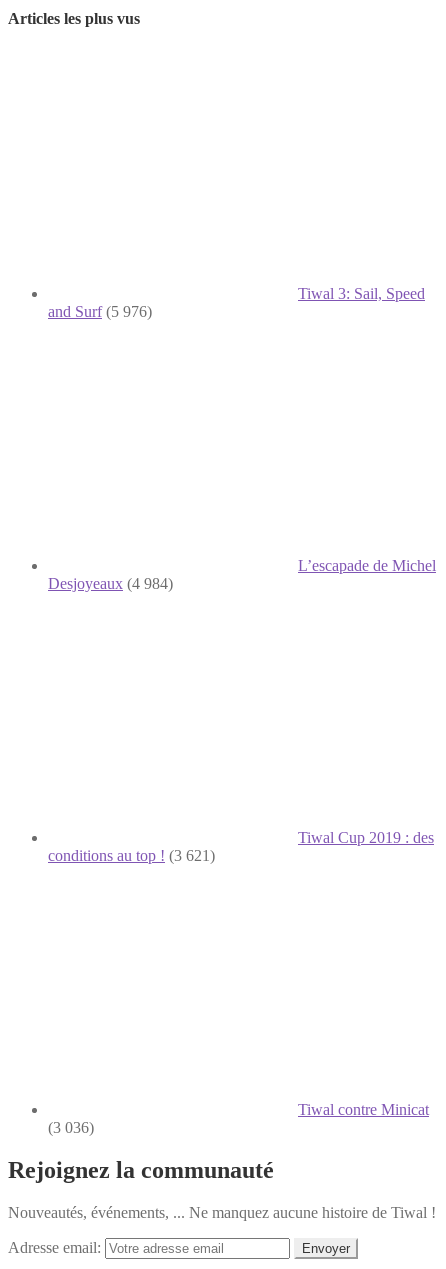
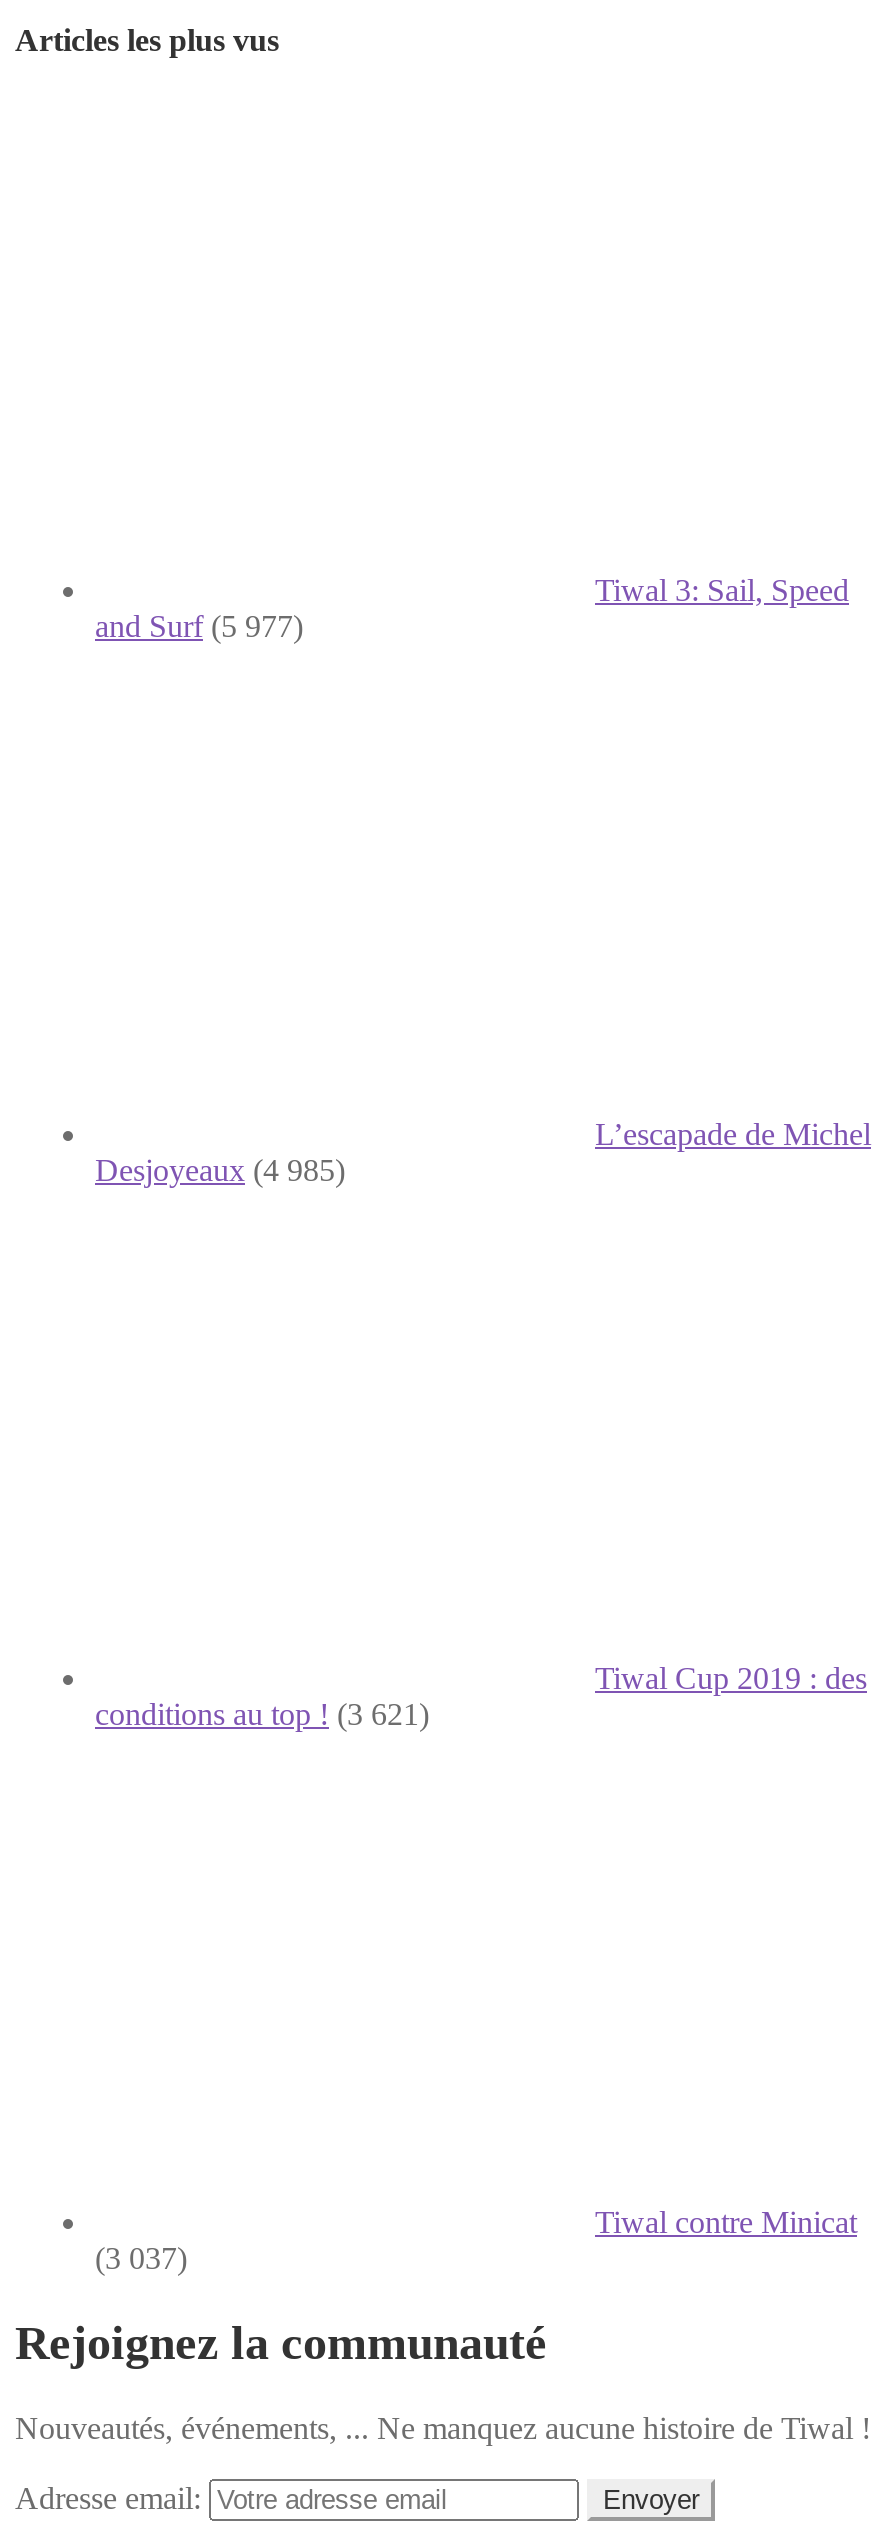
[48,303,152,320] and Surf (5 976) -> [95,609,303,643] and Surf (5 977)
[48,575,173,592] Desjoyeaux (4 984) -> [95,1153,345,1187] Desjoyeaux (4 985)
[48,1119,94,1136] (3 036) -> [95,2241,187,2275] (3 037)

